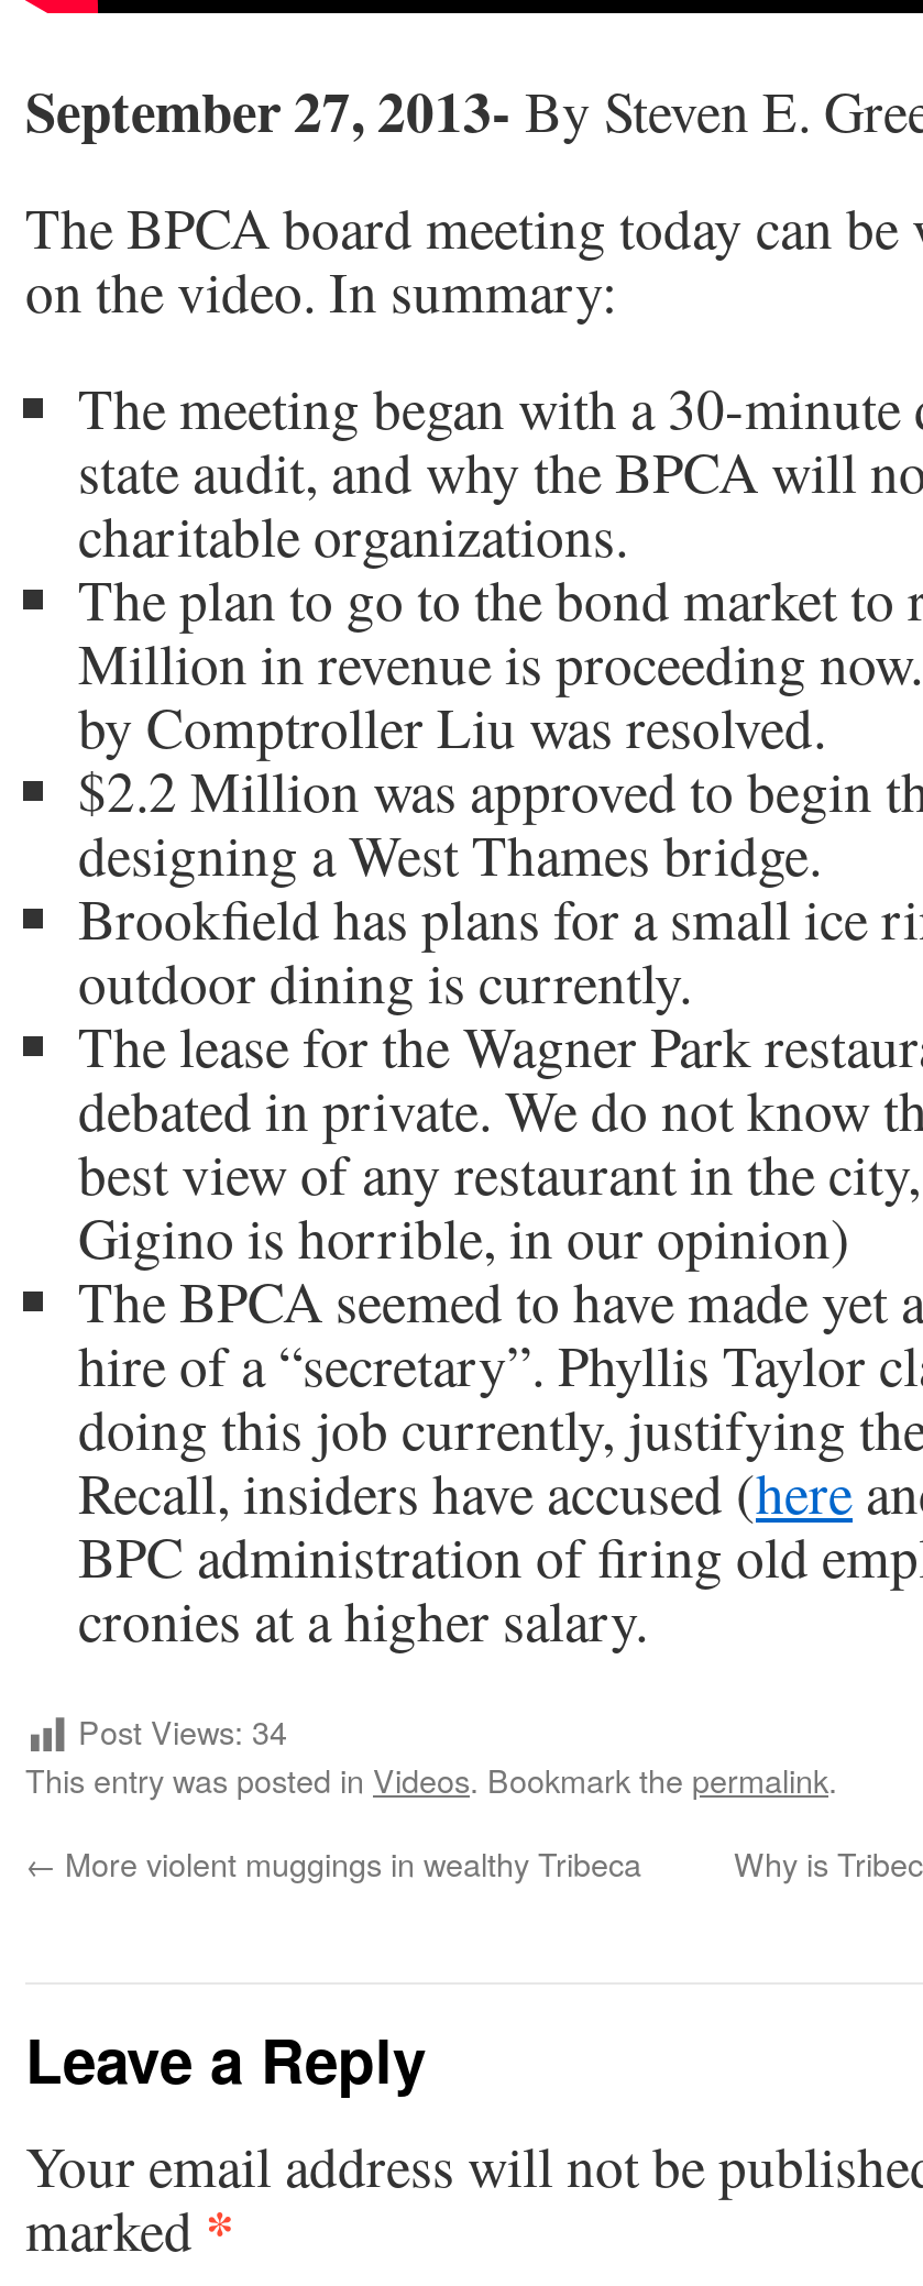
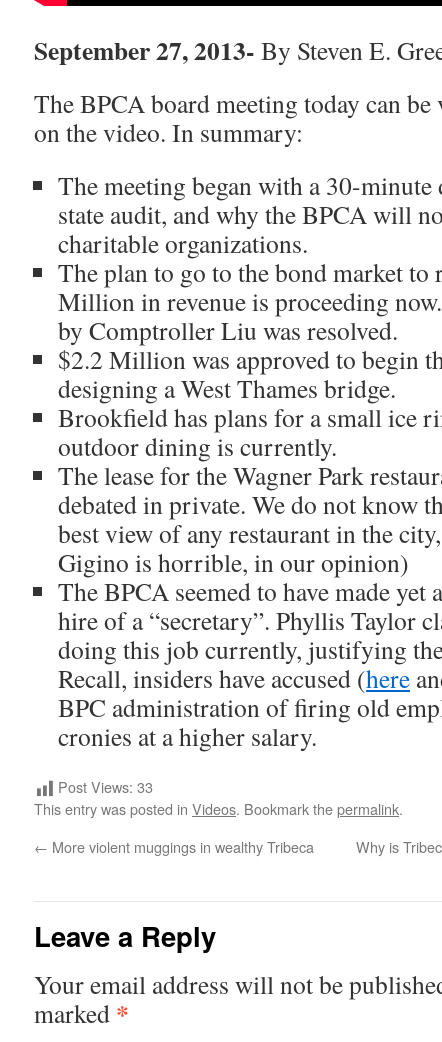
[78,1707,287,1754] Post Views: 34 -> [58,776,153,797] Post Views: 33

